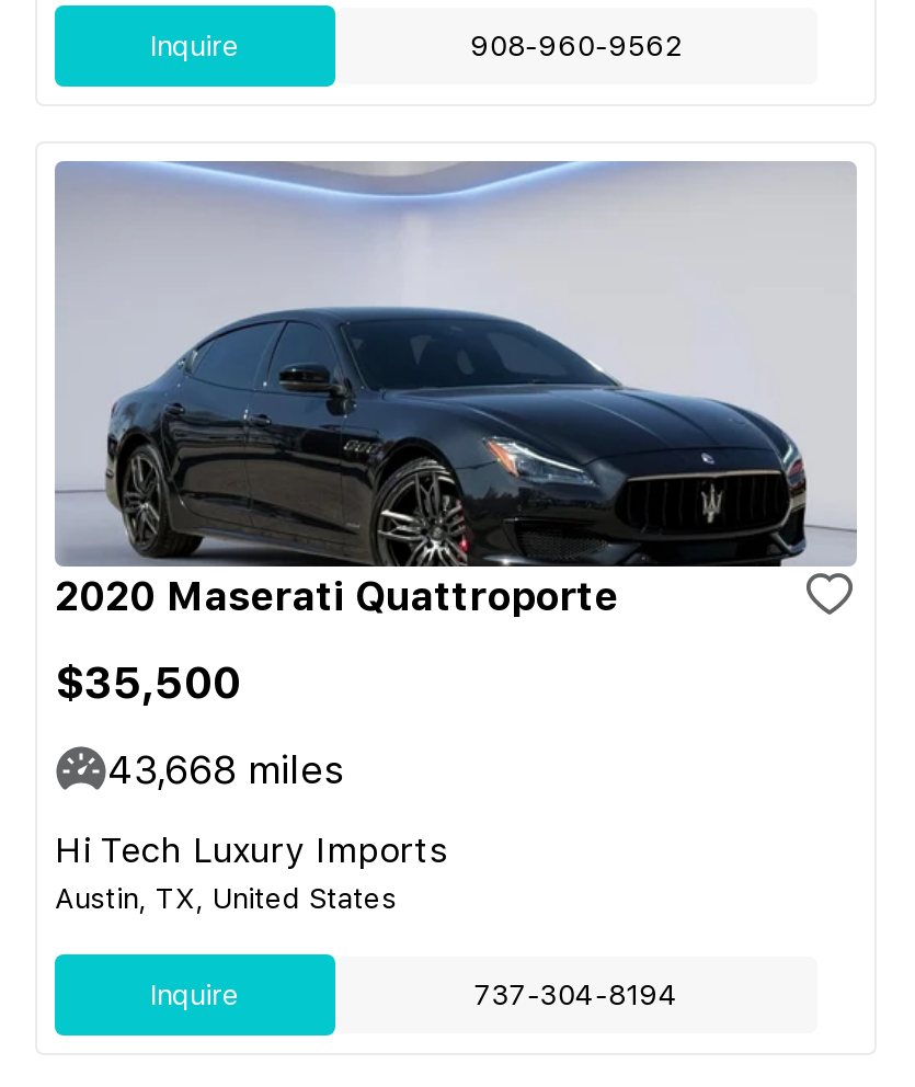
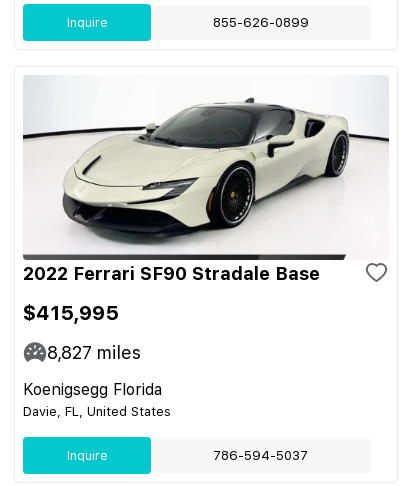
[470,29,682,62] 908-960-9562 -> [213,15,309,30] 855-626-0899
[55,159,857,619] [image] | 2020 Maserati Quattroporte -> [23,75,389,284] [image] | 2022 Ferrari SF90 Stradale Base
[55,656,241,709] $35,500 -> [23,301,119,325] $415,995
[107,746,344,792] 43,668 miles -> [47,342,141,363] 8,827 miles
[55,829,447,915] Hi Tech Luxury Imports | Austin, TX, United States -> [23,380,171,419] Koenigsegg Florida | Davie, FL, United States
[474,978,678,1011] 737-304-8194 -> [213,448,308,463] 786-594-5037

